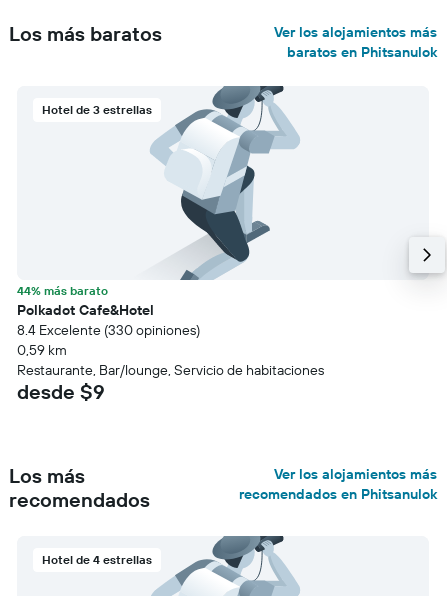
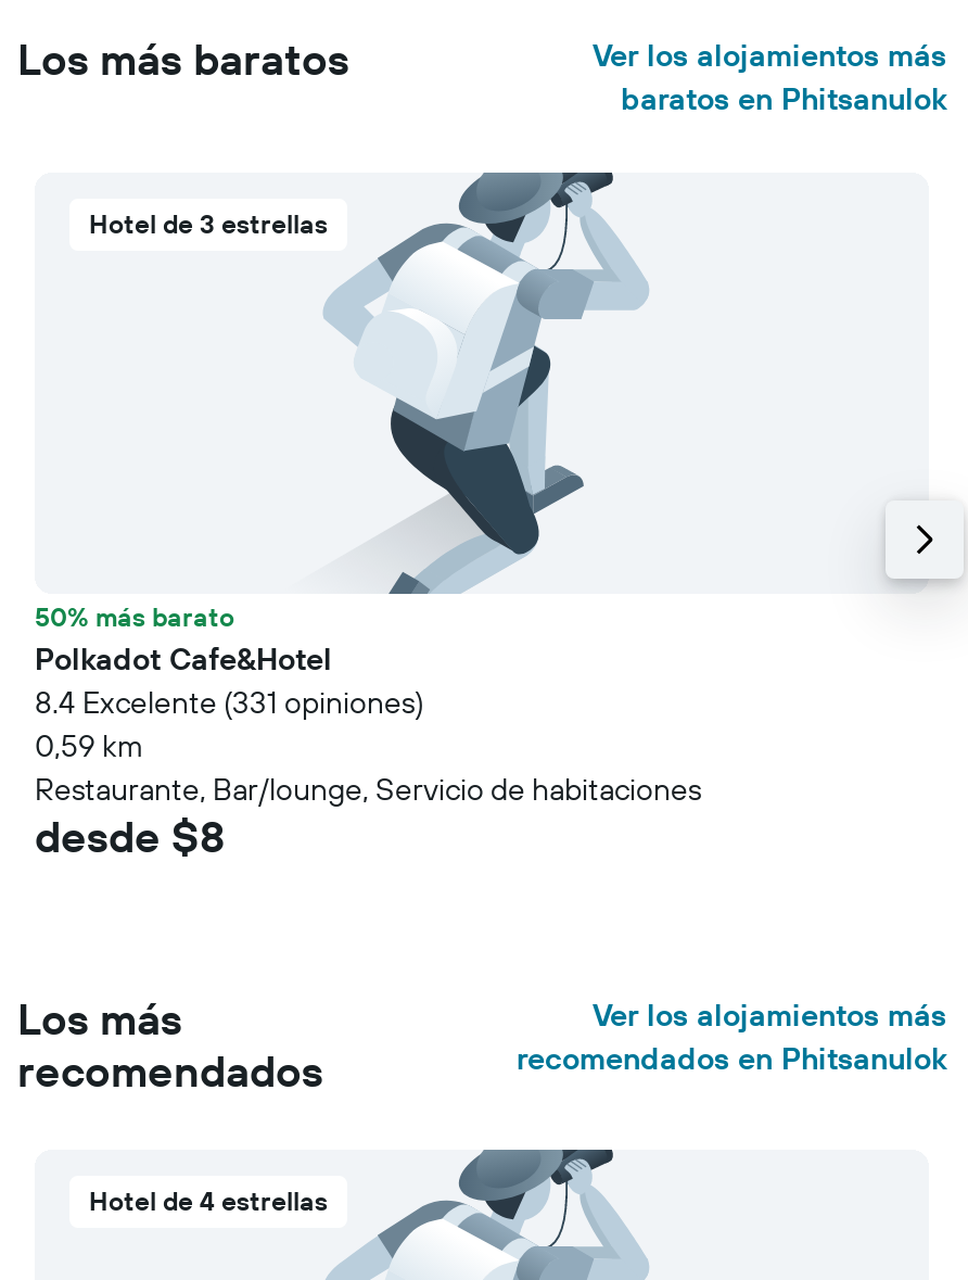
[17,283,108,298] 44% más barato -> [35,600,234,633] 50% más barato
[17,321,200,339] 8.4 Excelente (330 opiniones) -> [35,683,423,722] 8.4 Excelente (331 opiniones)
[17,379,105,404] desde $9 -> [35,809,226,863] desde $8

